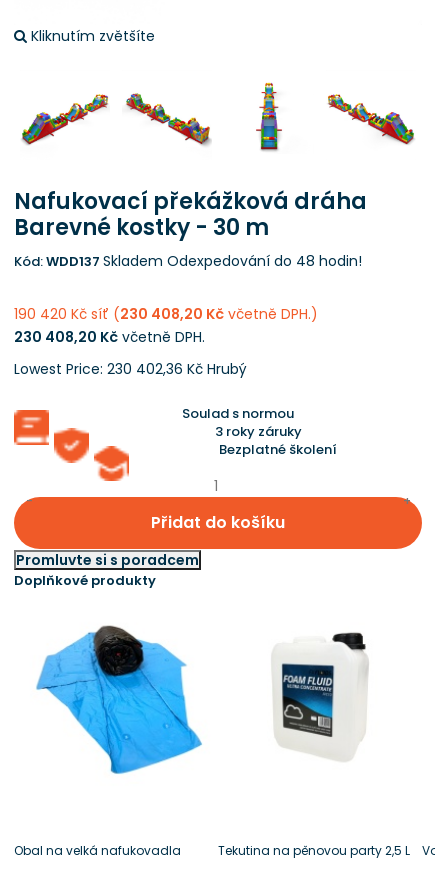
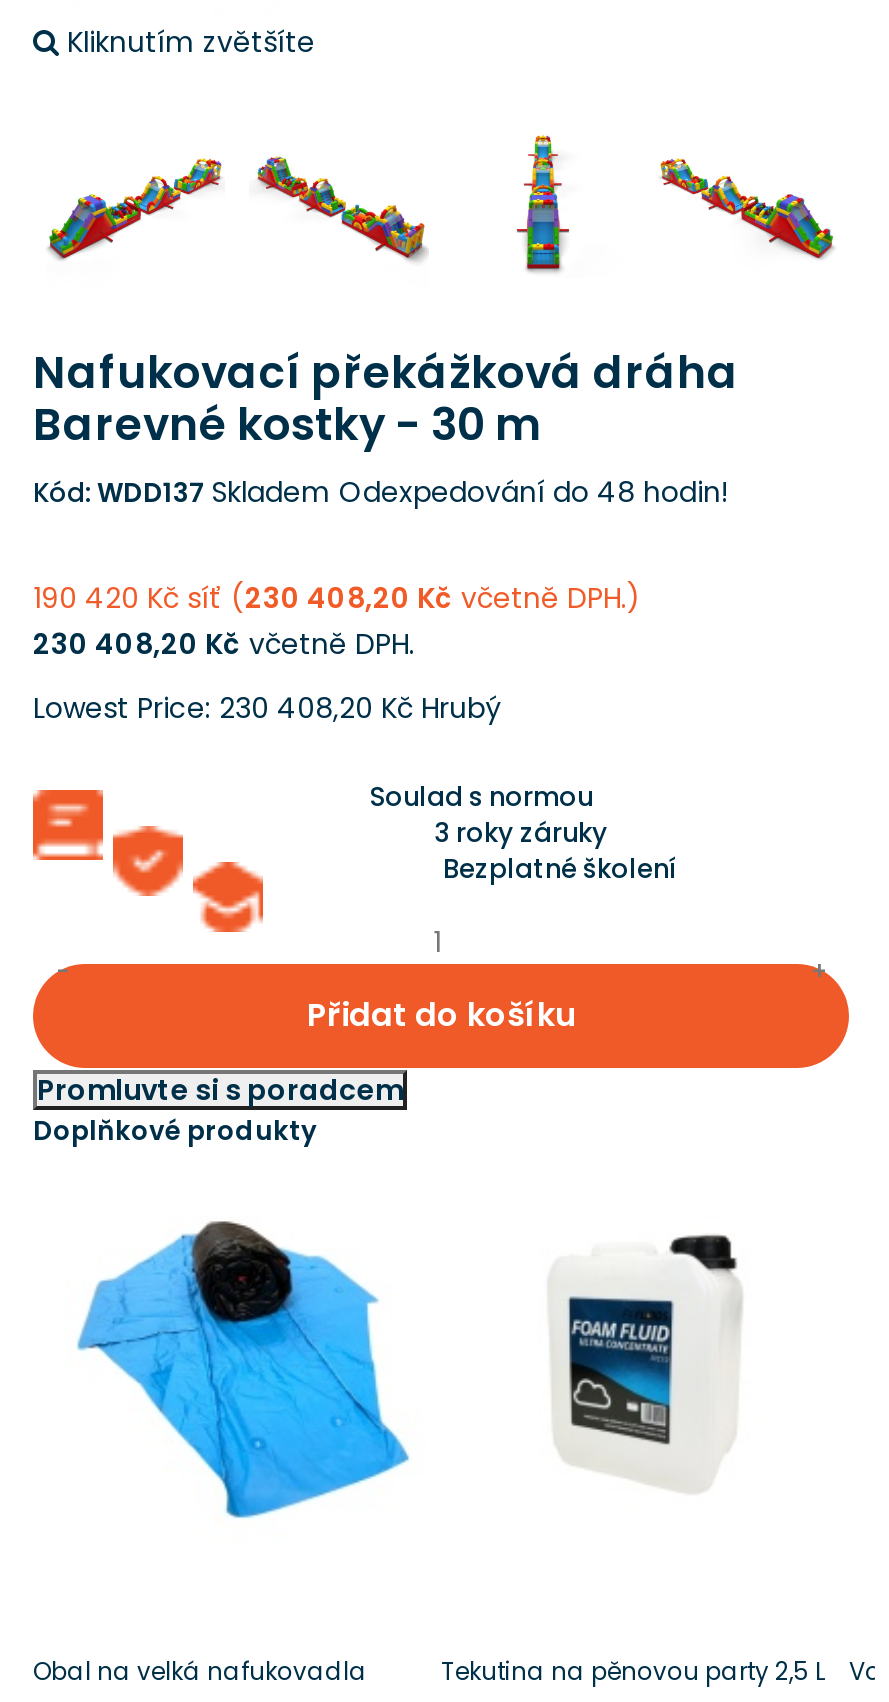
[14,359,247,379] Lowest Price: 230 402,36 Kč Hrubý -> [33,688,501,728] Lowest Price: 230 408,20 Kč Hrubý

